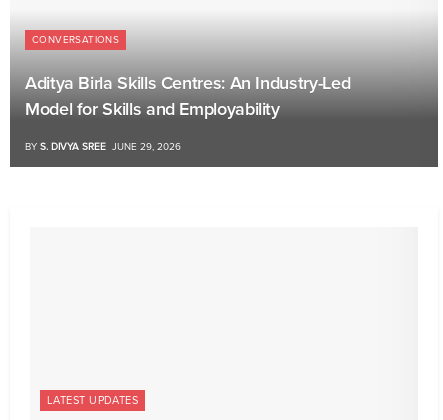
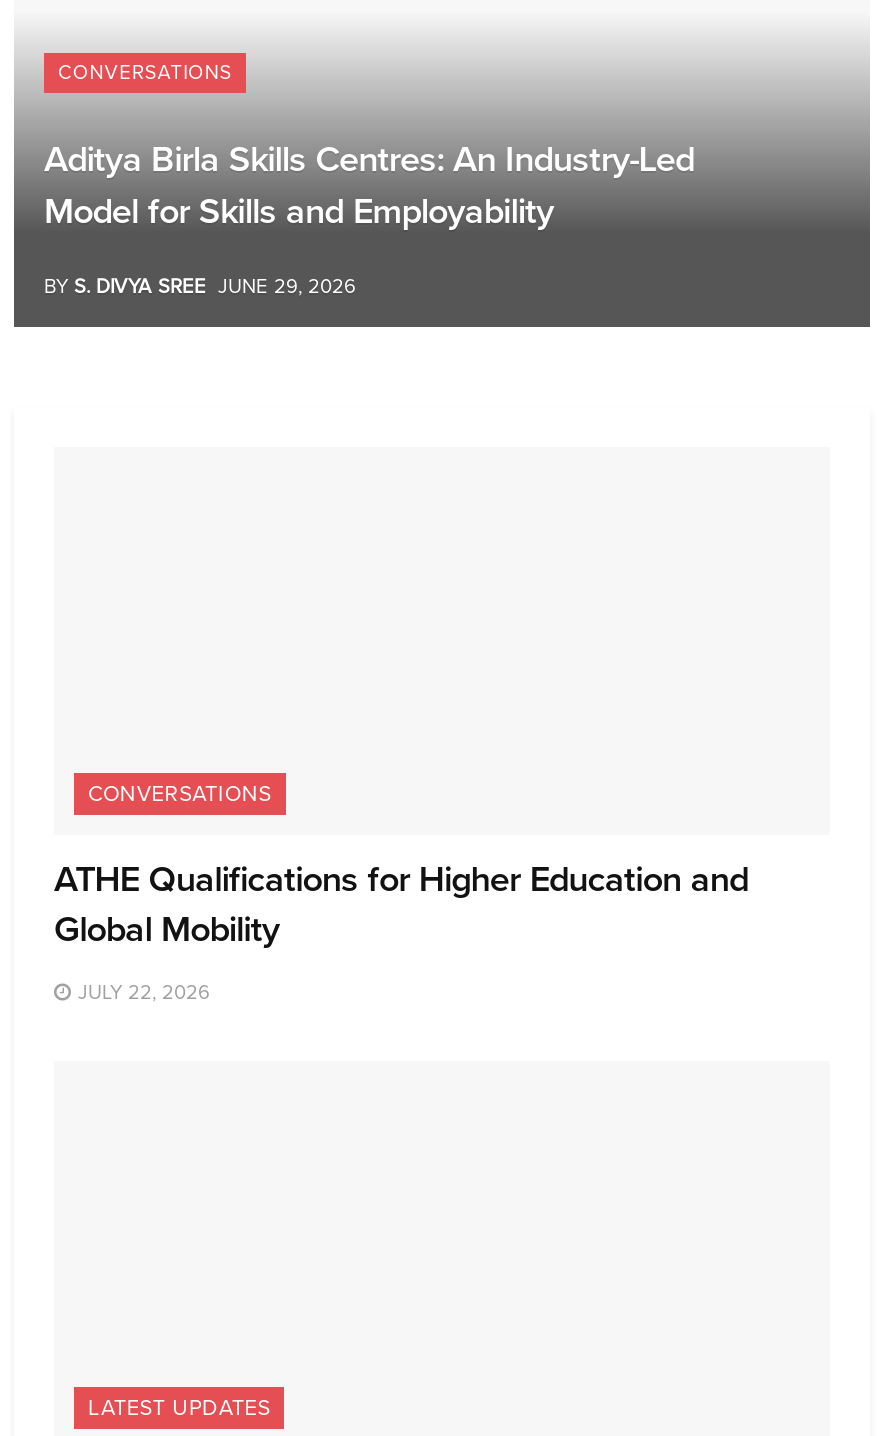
none -> [54,777,748,1007] CONVERSATIONS | ATHE Qualifications for Higher Education and | Global Mobility | JULY 22, 2026

